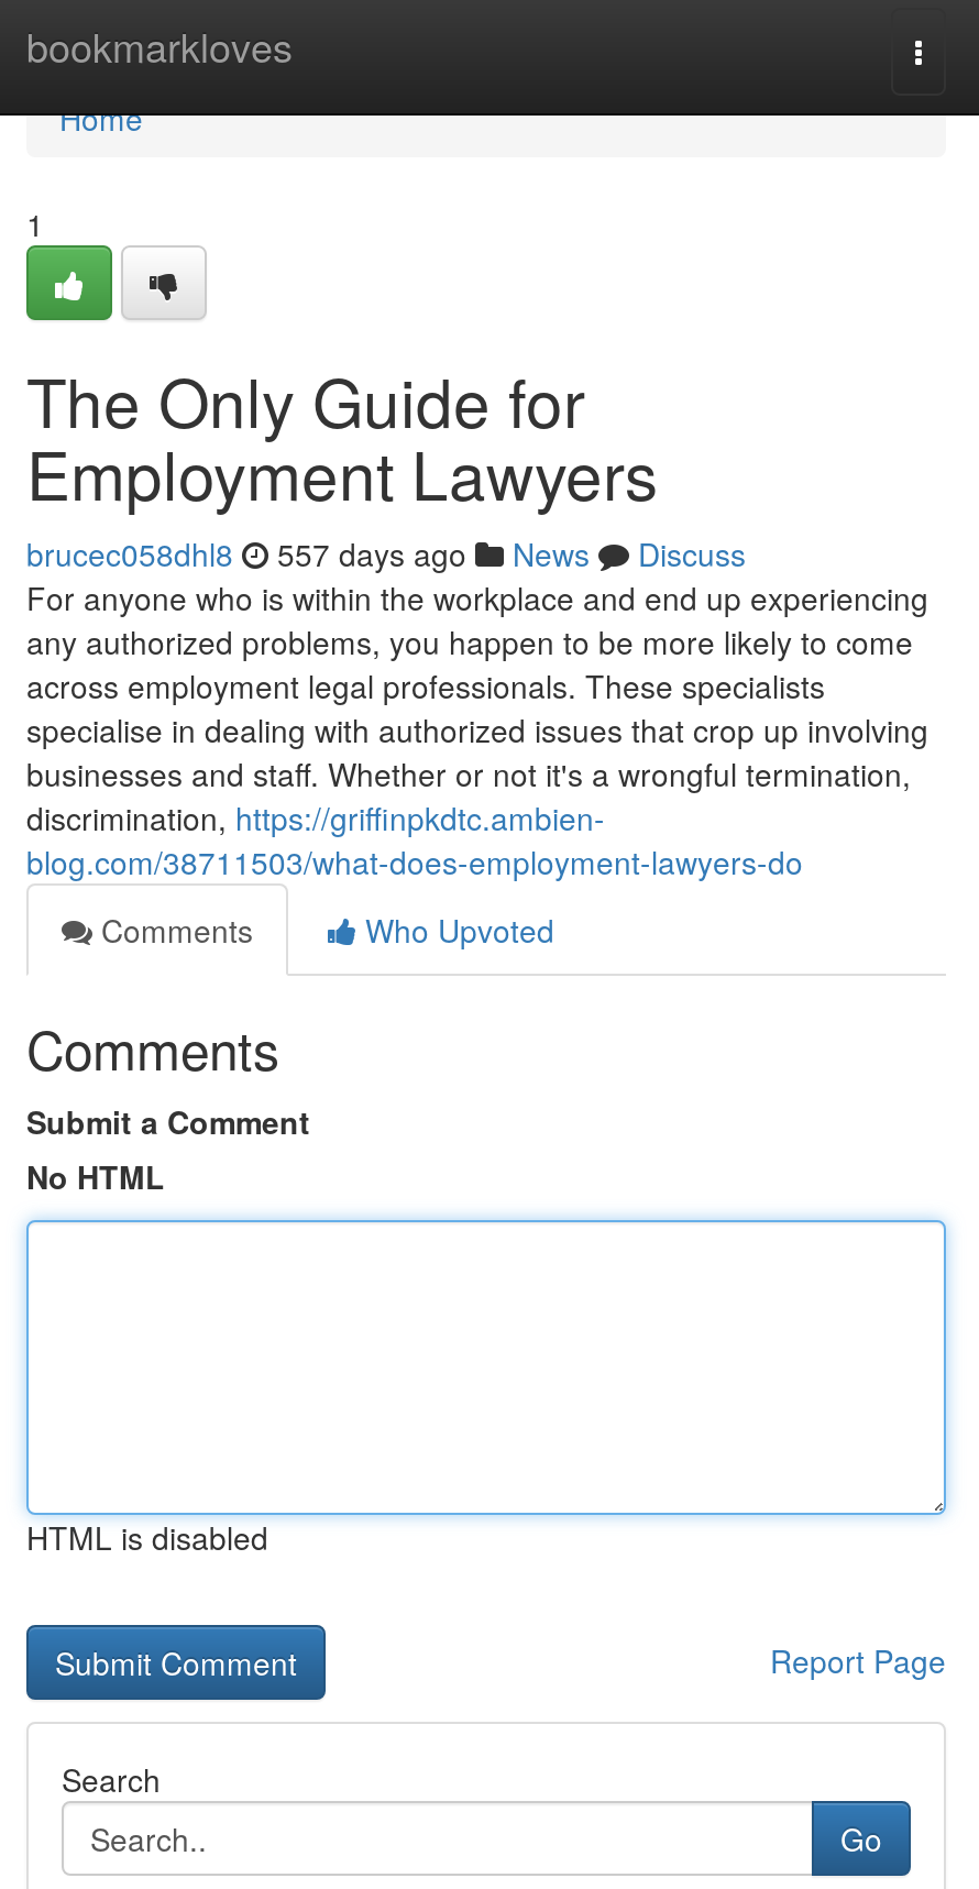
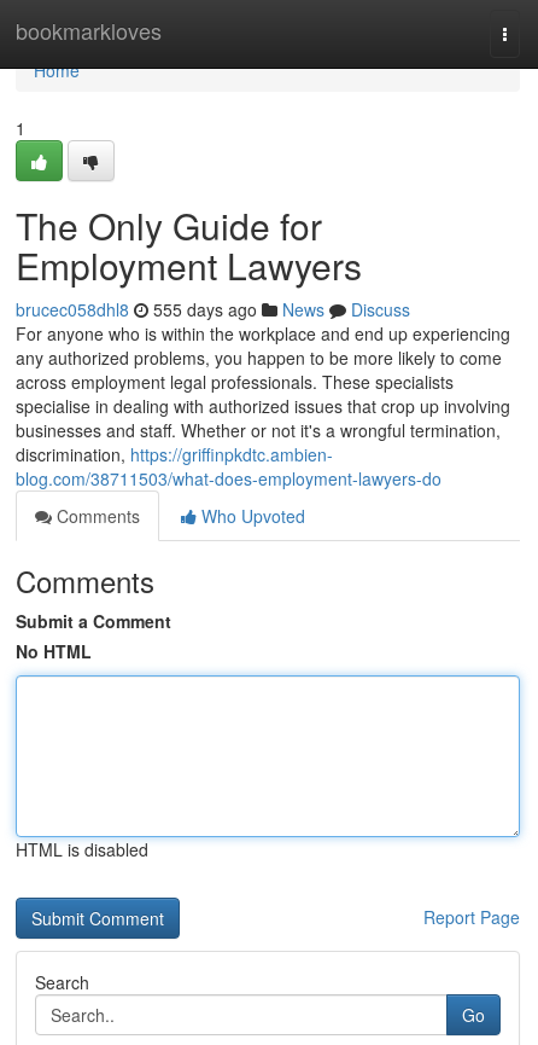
[26,531,746,575] brucec058dhl8 557 days ago News Discuss -> [16,297,410,321] brucec058dhl8 555 days ago News Discuss

